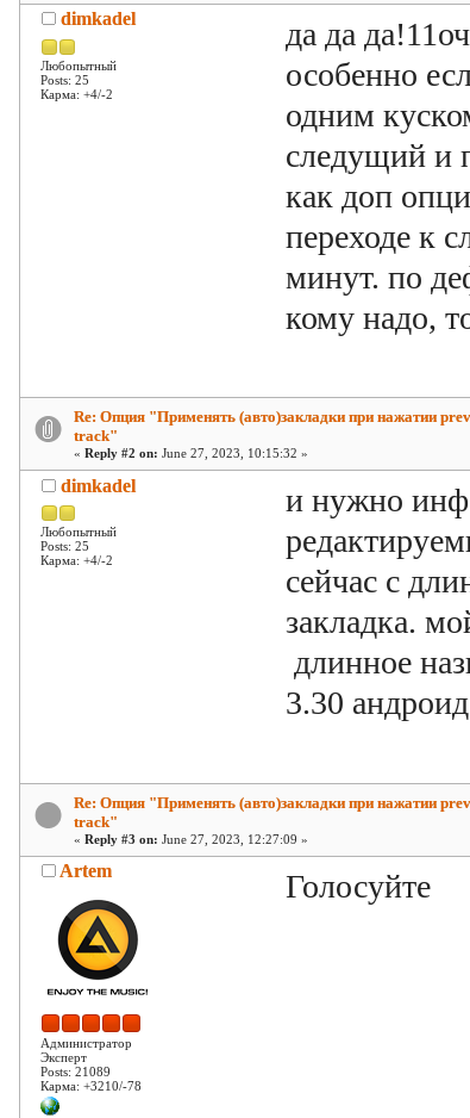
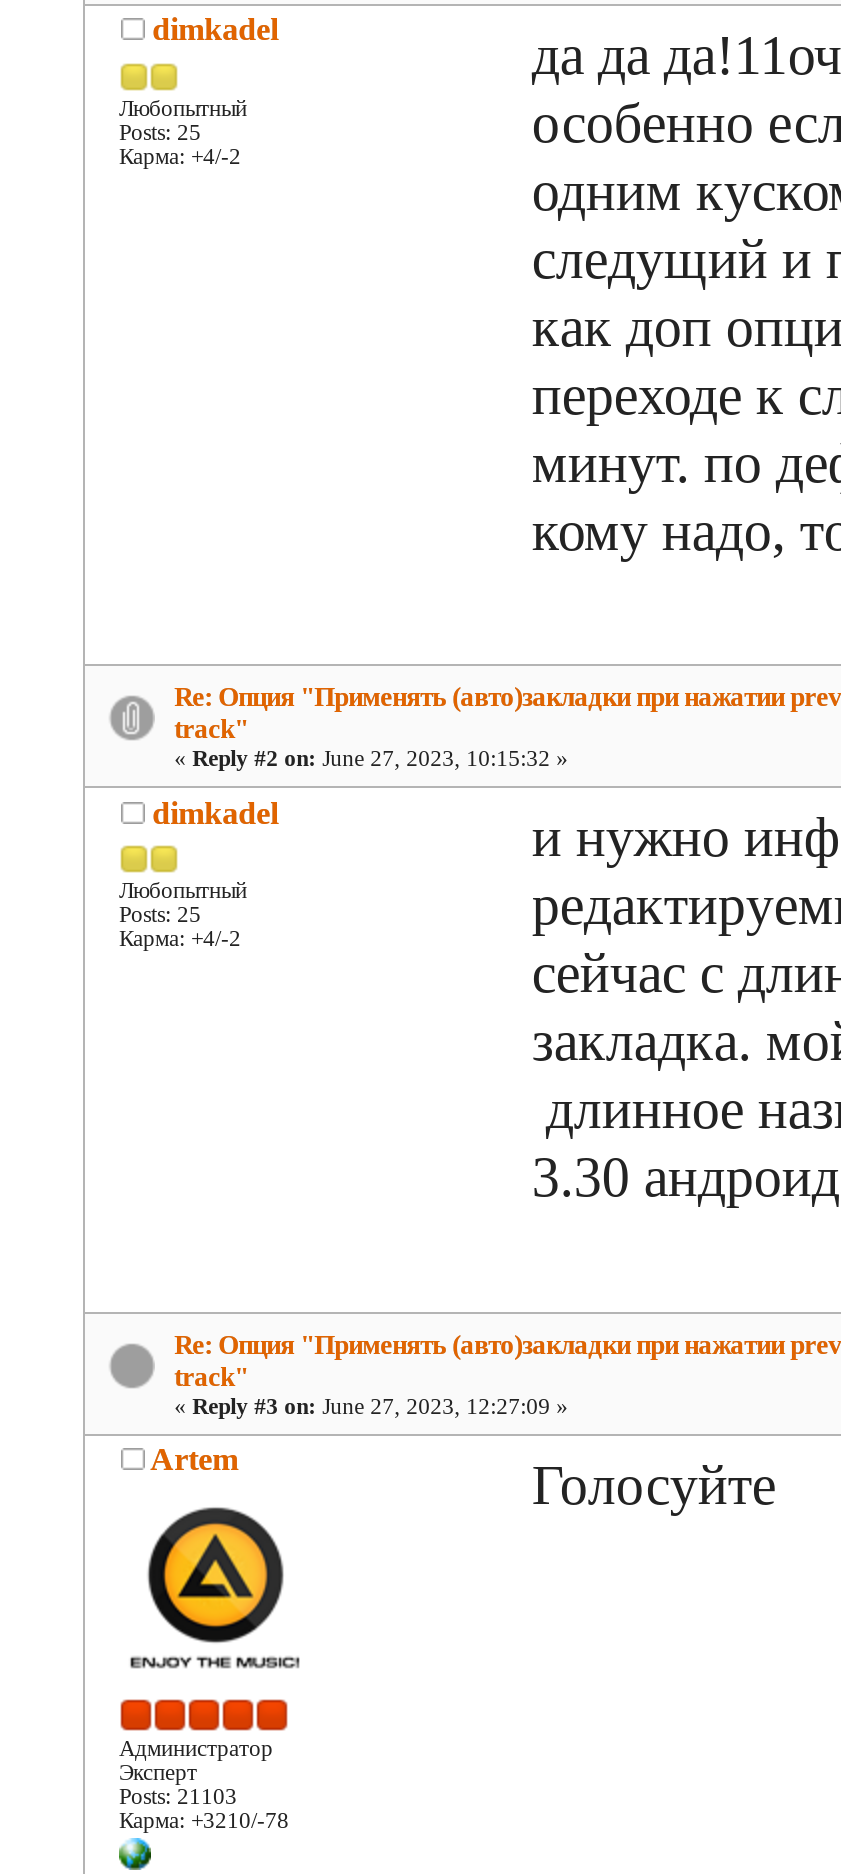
[40,1064,111,1079] Posts: 21089 -> [119,1784,237,1808] Posts: 21103

